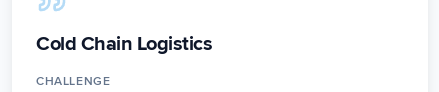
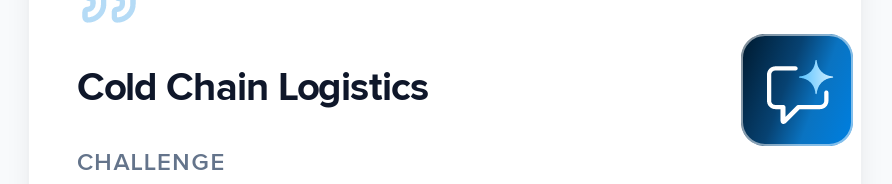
none -> [739,32,855,148] [image]

